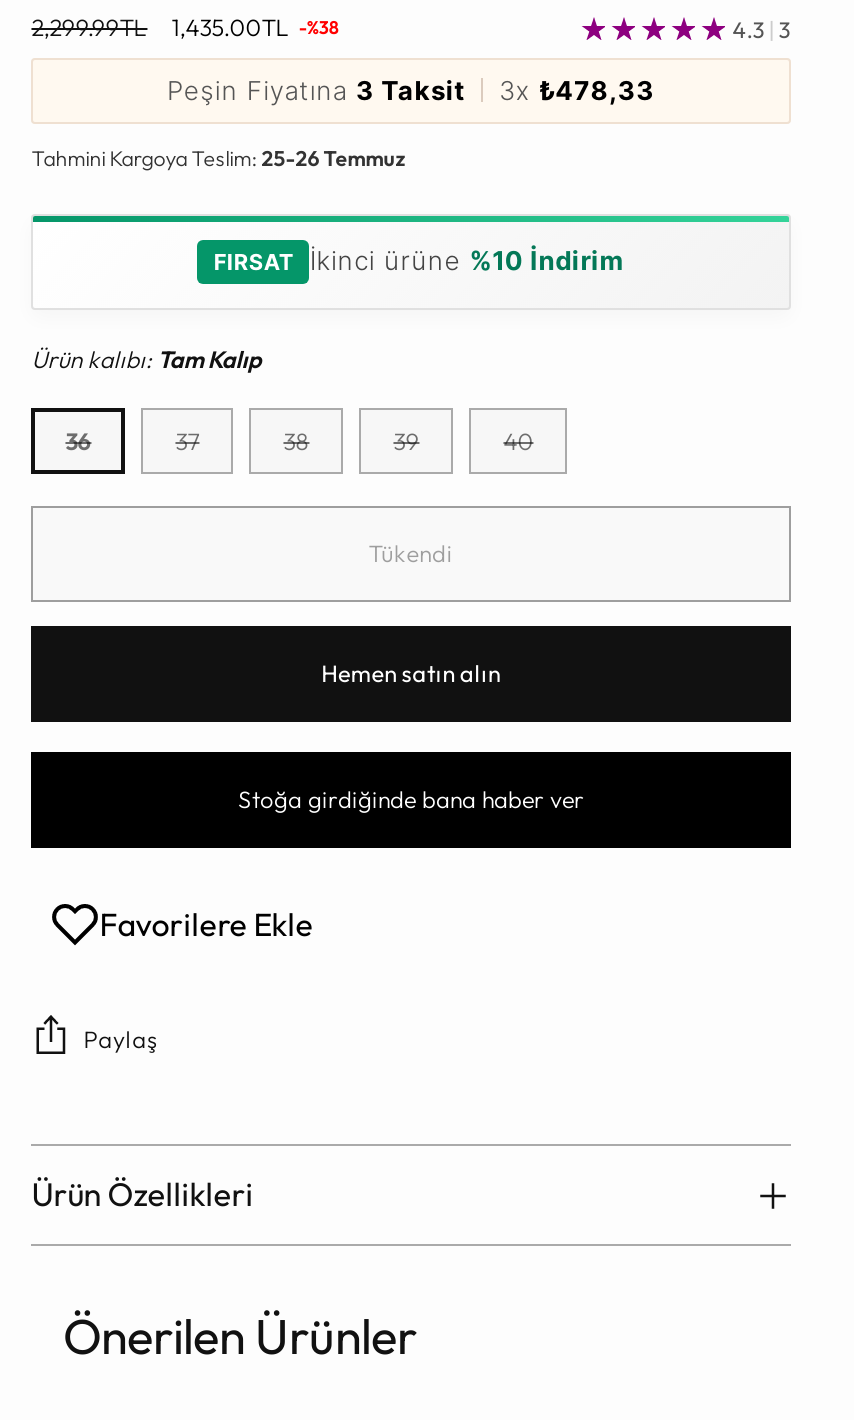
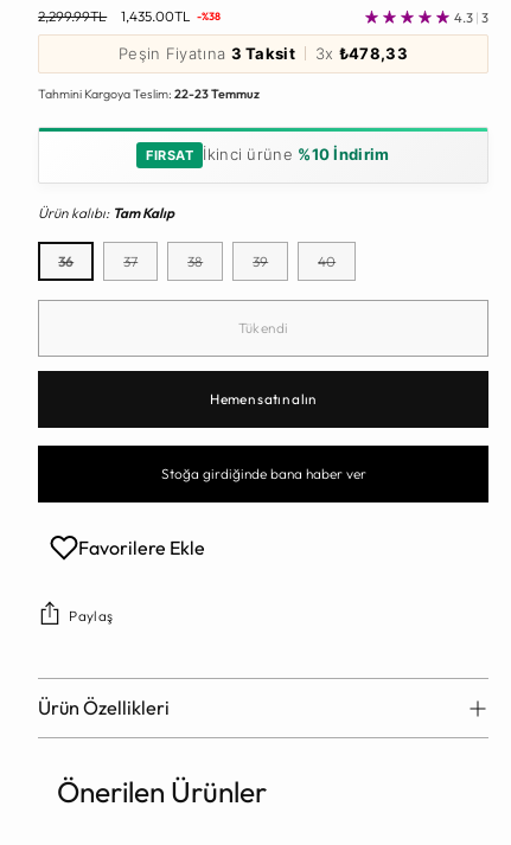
[31,144,405,172] Tahmini Kargoya Teslim: 25-26 Temmuz -> [38,85,260,102] Tahmini Kargoya Teslim: 22-23 Temmuz

